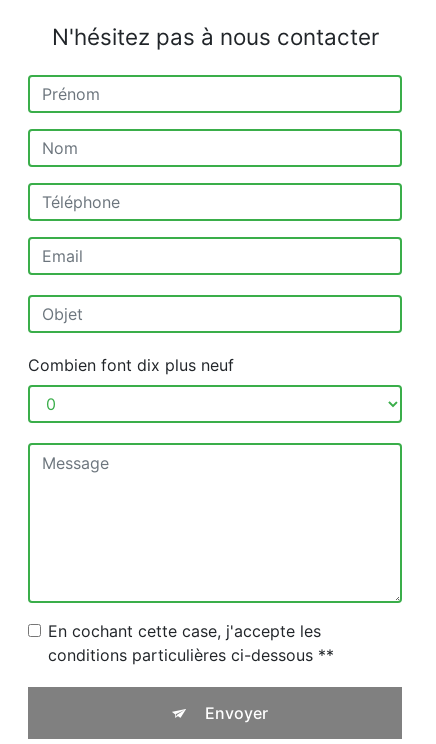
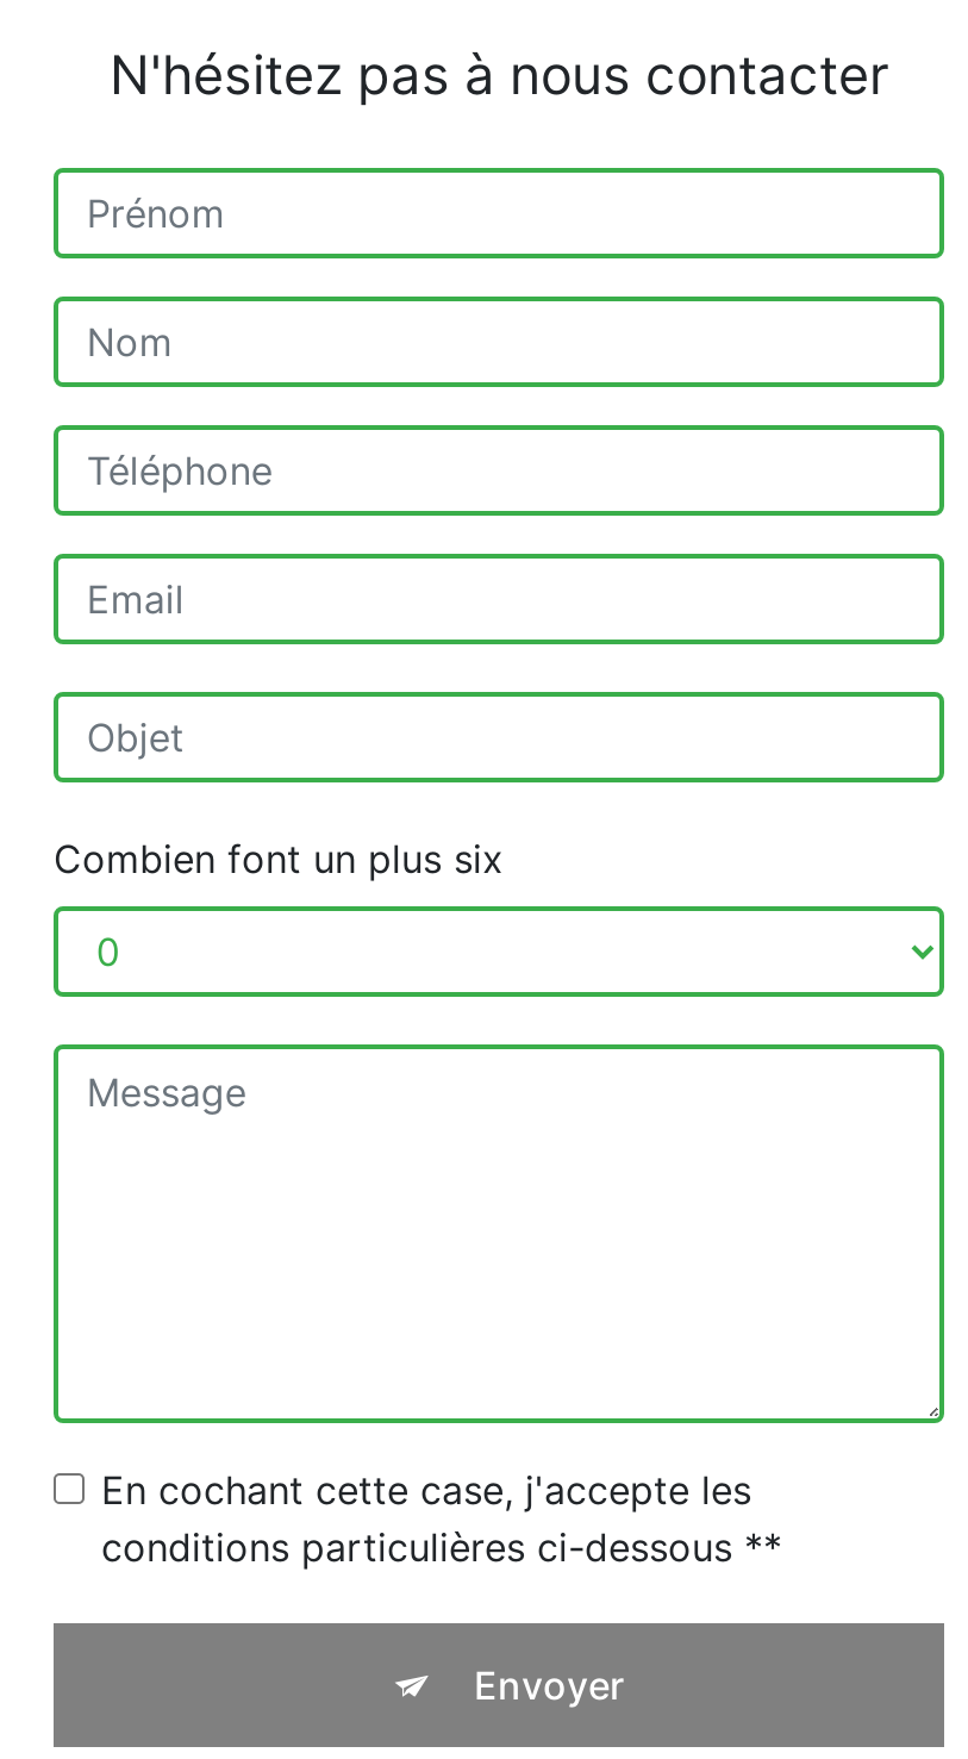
[28,355,234,375] Combien font dix plus neuf -> [54,833,504,881] Combien font un plus six

